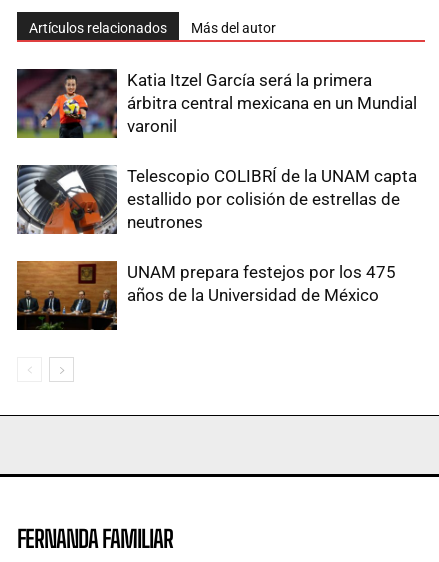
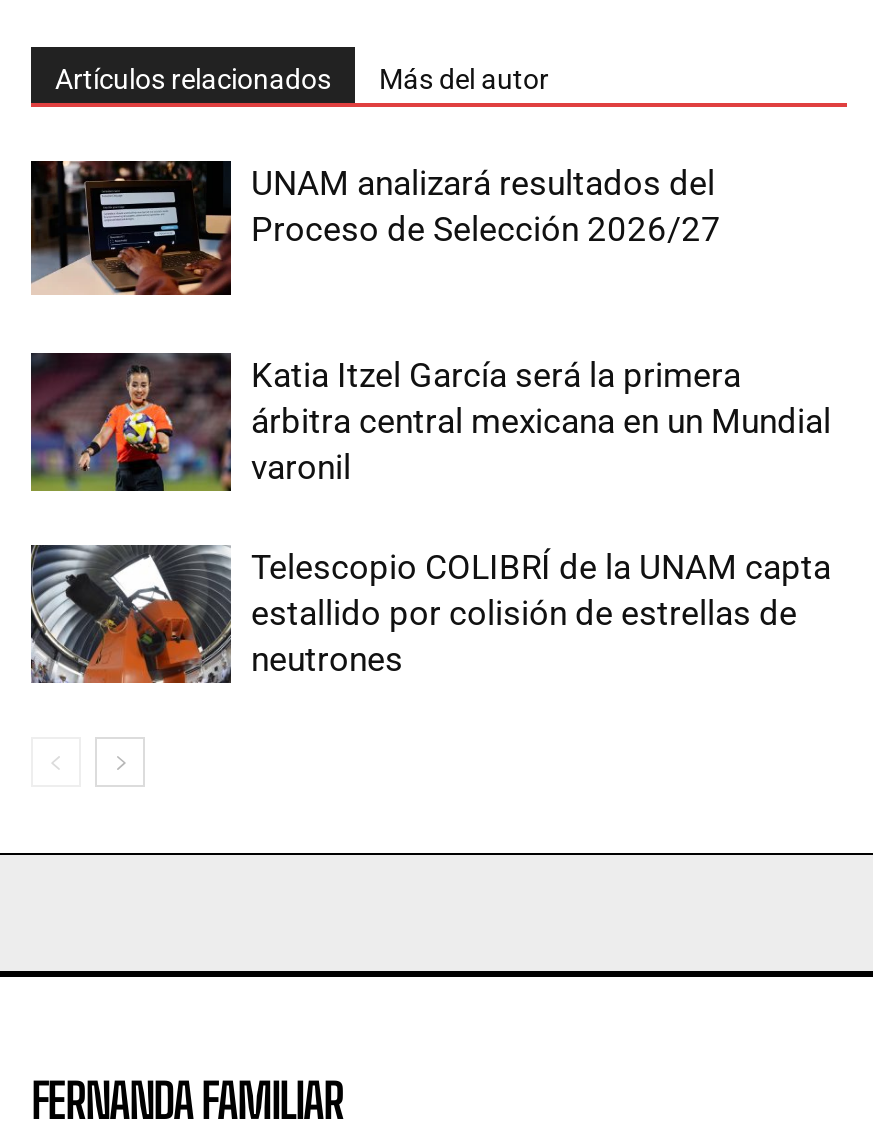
none -> [31,159,721,299] [image] | UNAM analizará resultados del | Proceso de Selección 2026/27
moved [15,68,417,232] -> [27,351,831,679]: [image] | Katia Itzel García será la primera | árbitra central mexicana en un Mundial | varonil | Telescopio COLIBRÍ de la UNAM capta | estallido por colisión de estrellas de | neutrones
[16,260,396,331] [image] | UNAM prepara festejos por los 475 | años de la Universidad de México -> none

